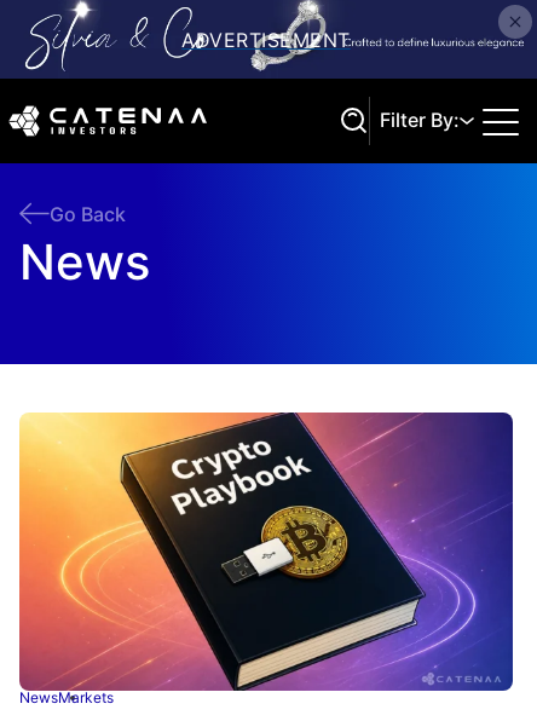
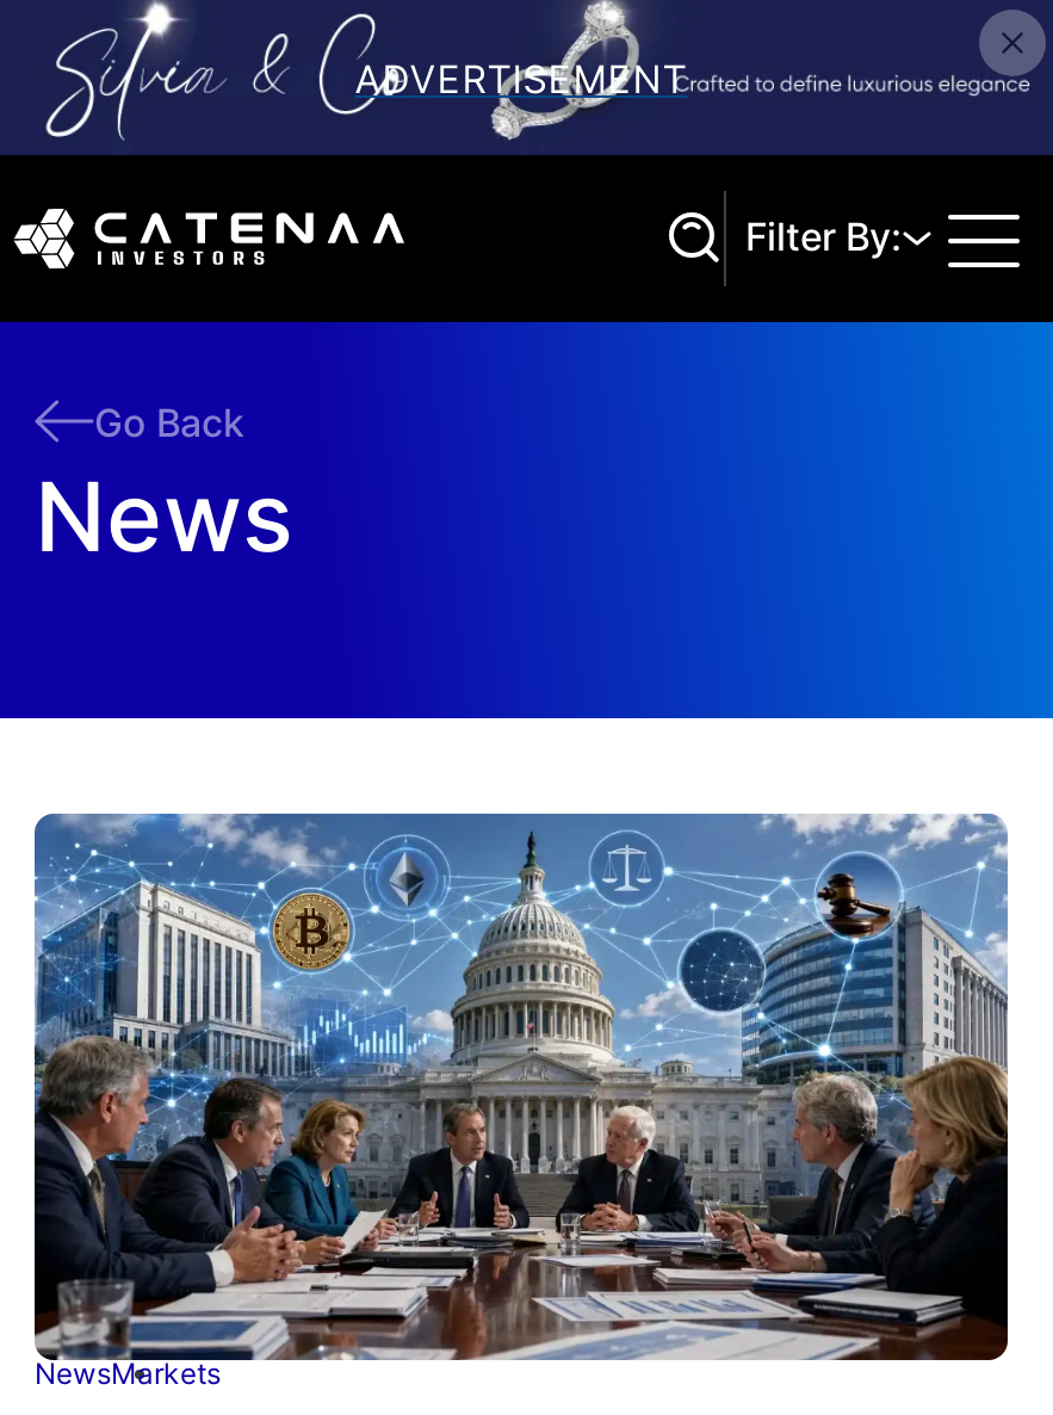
[18,411,514,692] [image] -> [32,811,1010,1360] [image]

